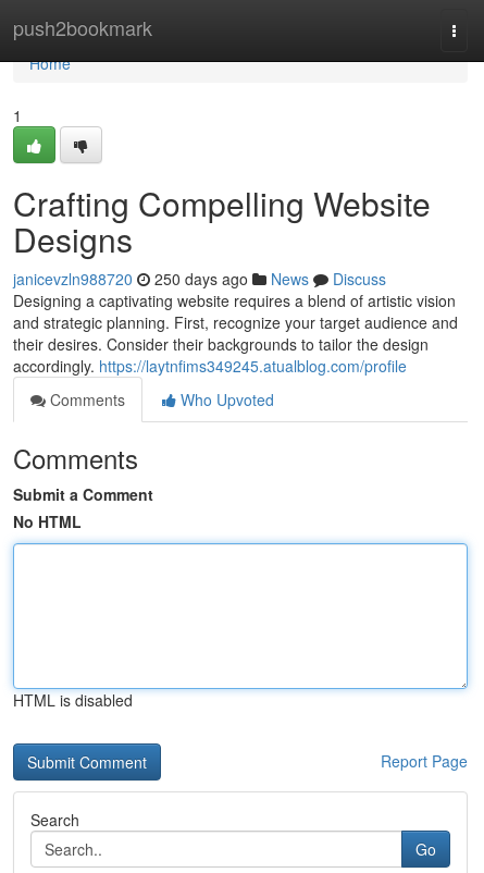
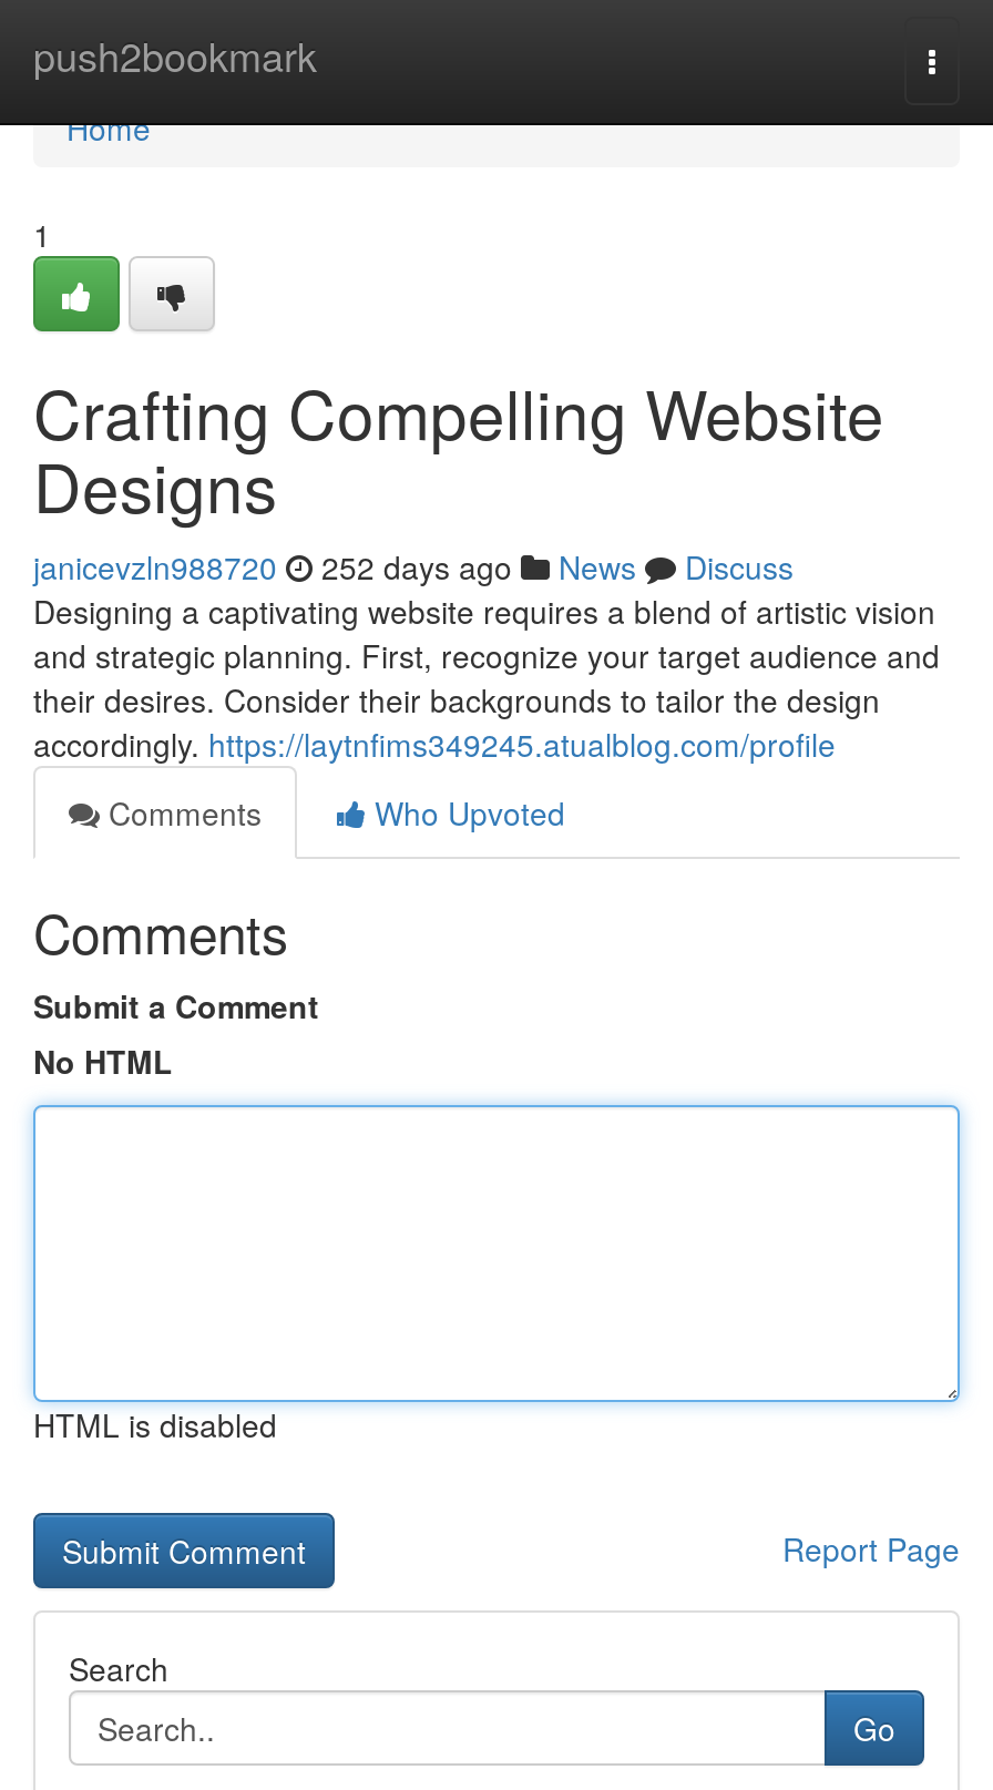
[13,268,386,290] janicevzln988720 250 days ago News Discuss -> [33,544,794,589] janicevzln988720 252 days ago News Discuss

